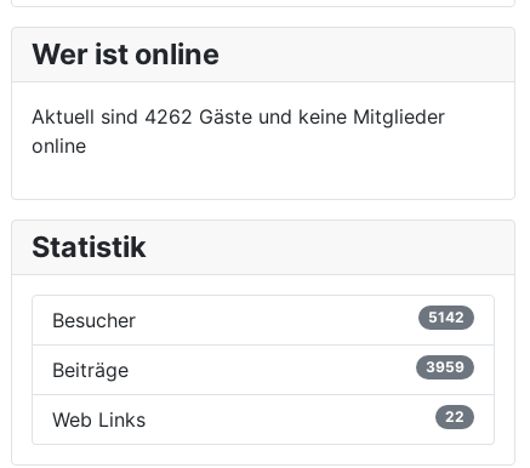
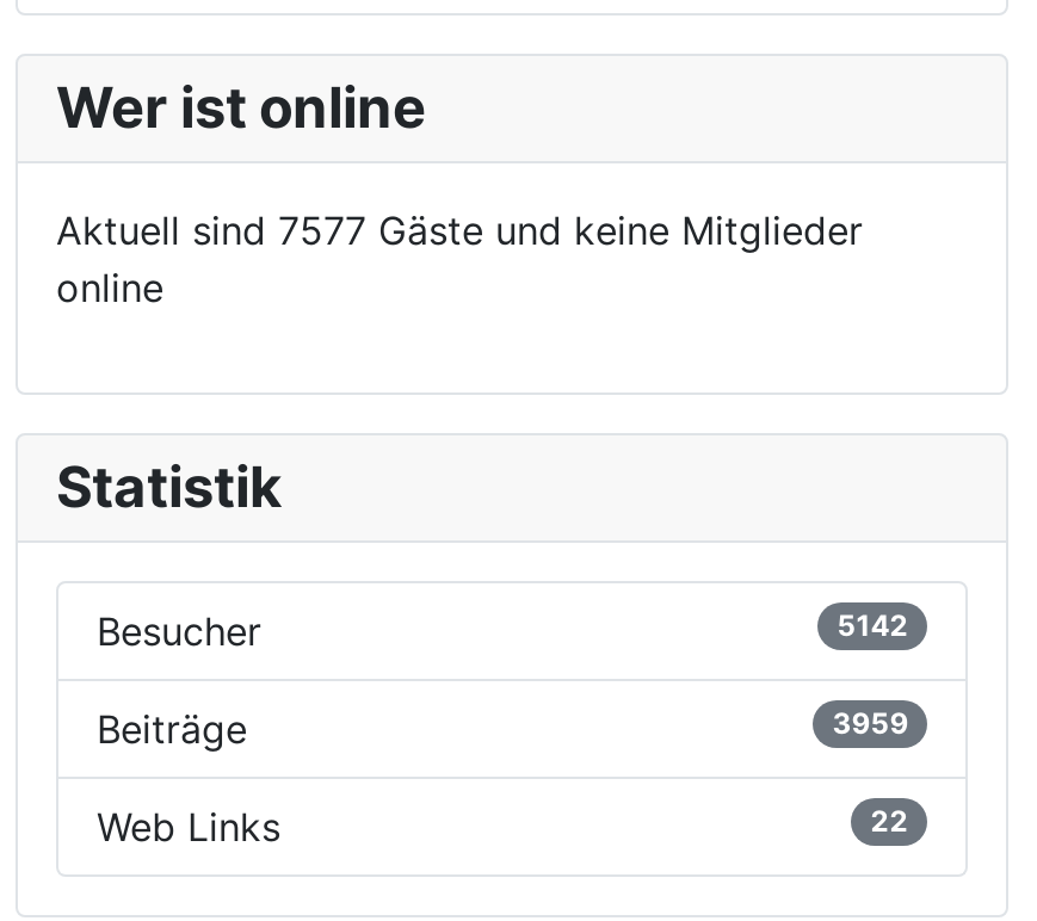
[32,104,445,128] Aktuell sind 4262 Gäste und keine Mitglieder -> [56,205,863,253] Aktuell sind 7577 Gäste und keine Mitglieder

